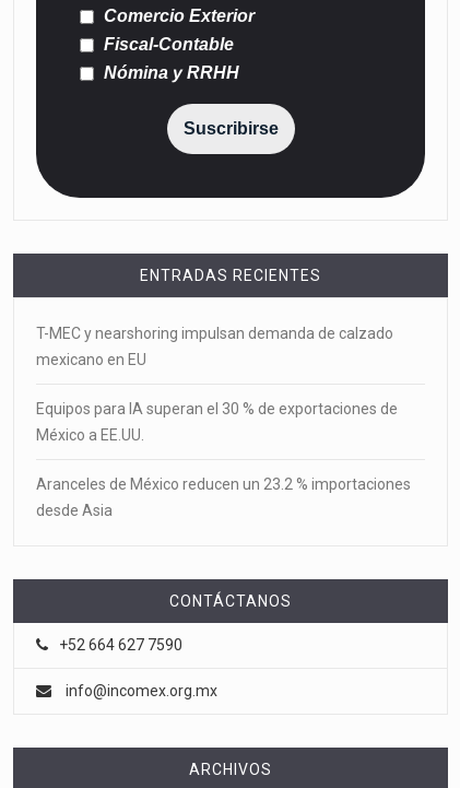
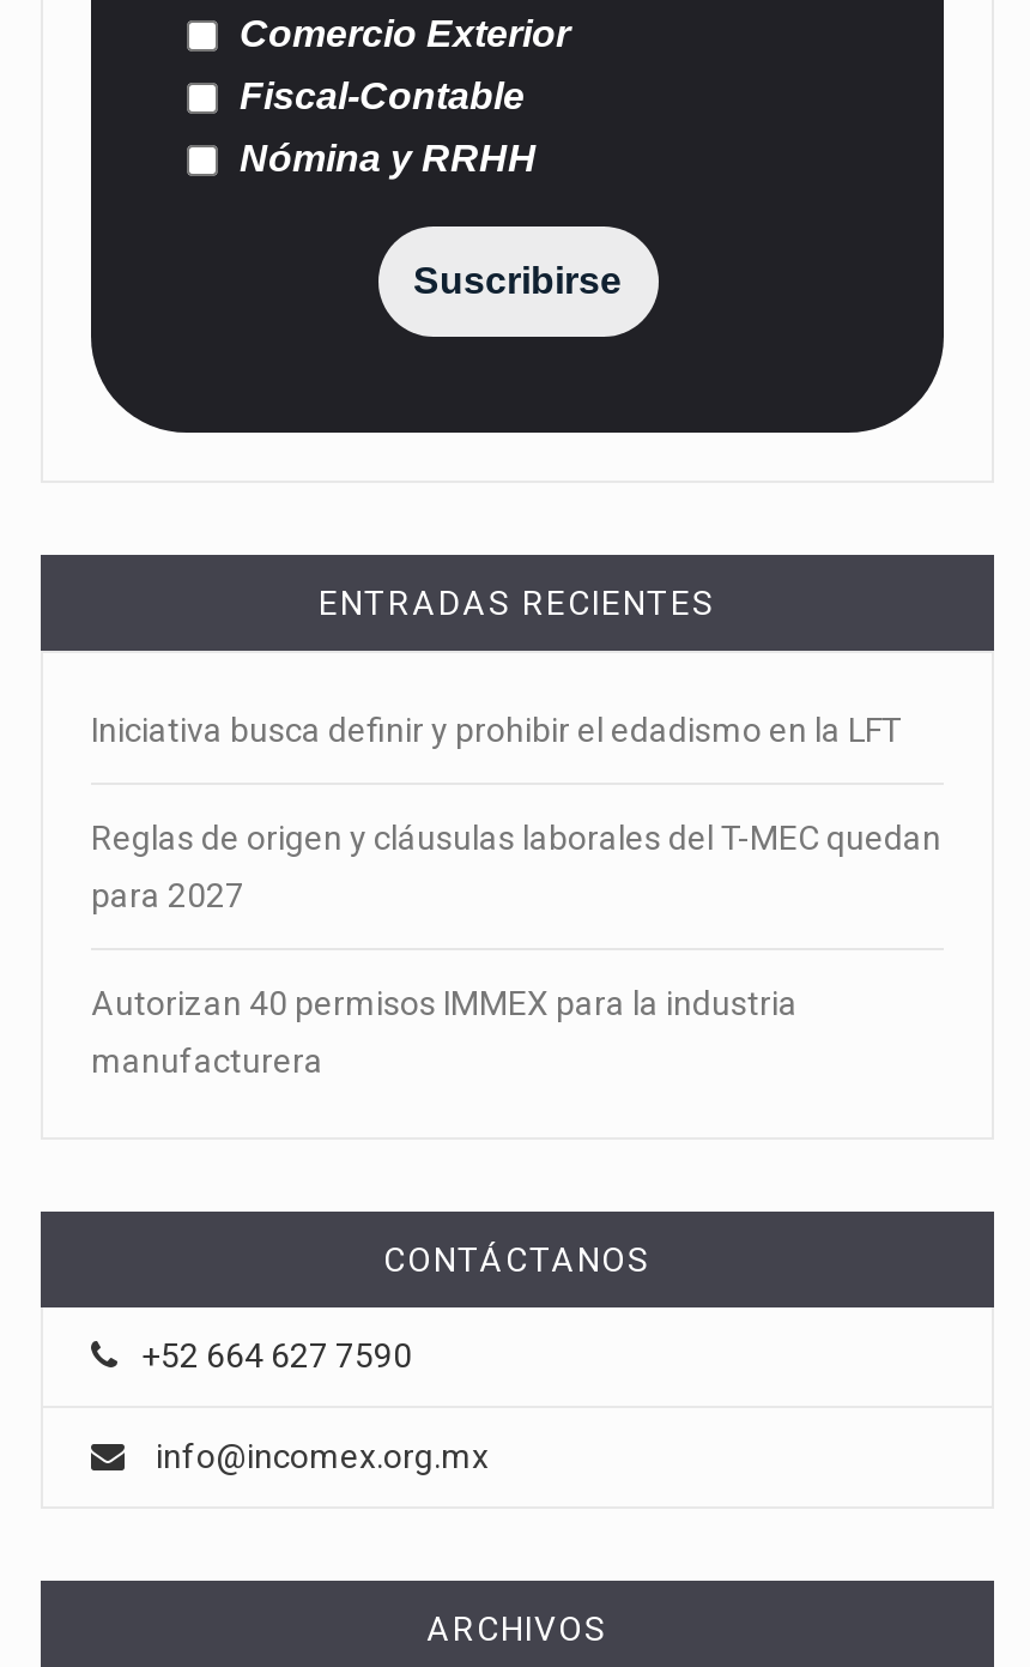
[36,324,411,519] T-MEC y nearshoring impulsan demanda de calzado | mexicano en EU | Equipos para IA superan el 30 % de exportaciones de | México a EE.UU. | Aranceles de México reducen un 23.2 % importaciones | desde Asia -> [91,710,941,1079] Iniciativa busca definir y prohibir el edadismo en la LFT | Reglas de origen y cláusulas laborales del T-MEC quedan | para 2027 | Autorizan 40 permisos IMMEX para la industria | manufacturera

